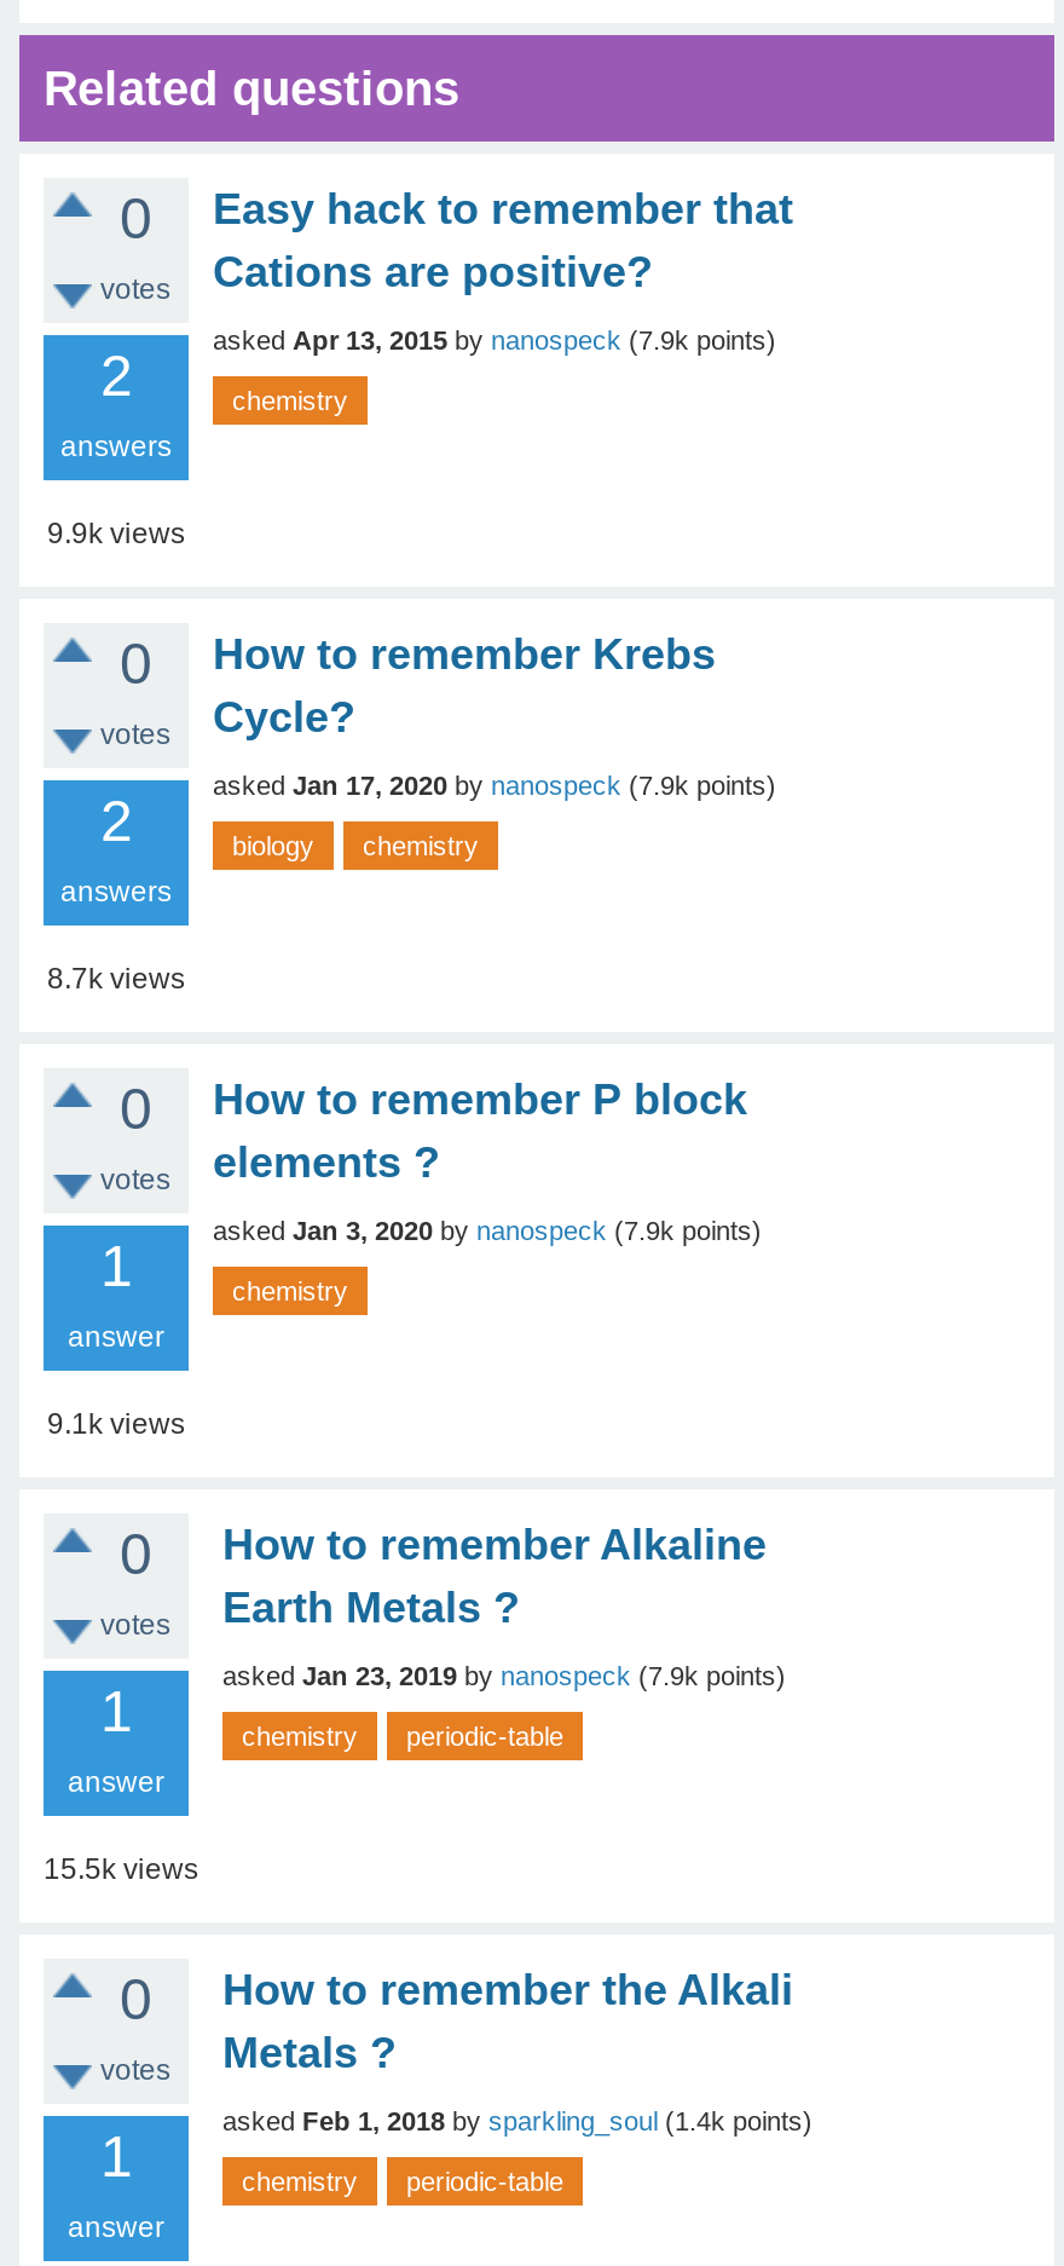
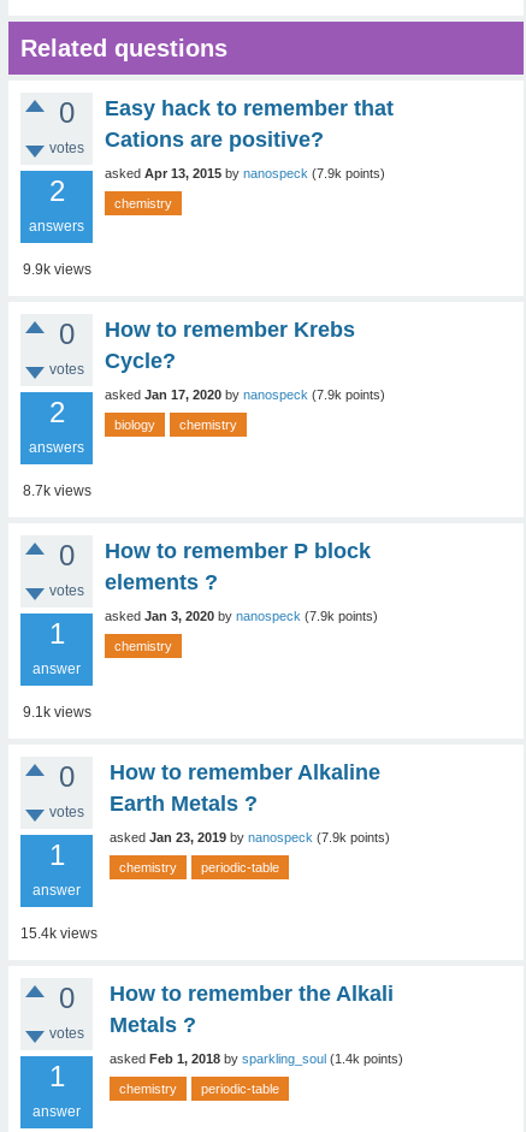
[44,1852,198,1886] 15.5k views -> [20,925,97,942] 15.4k views

